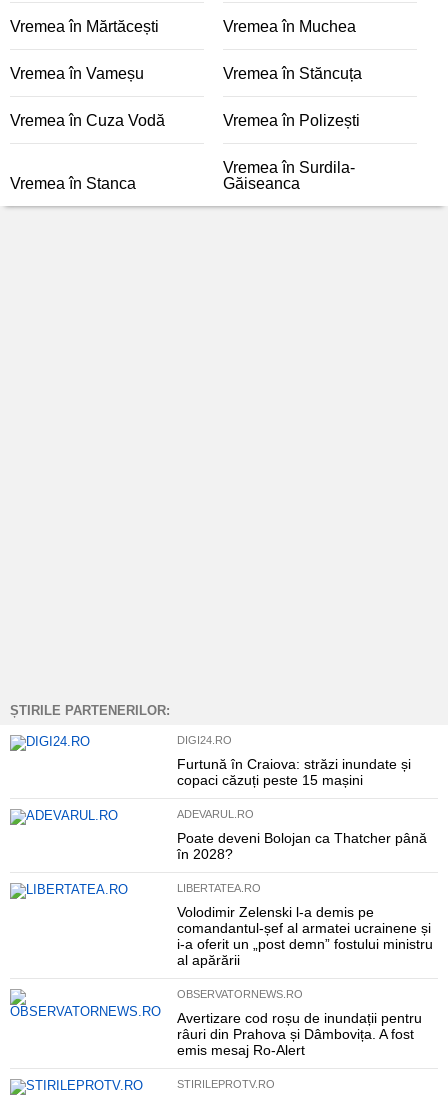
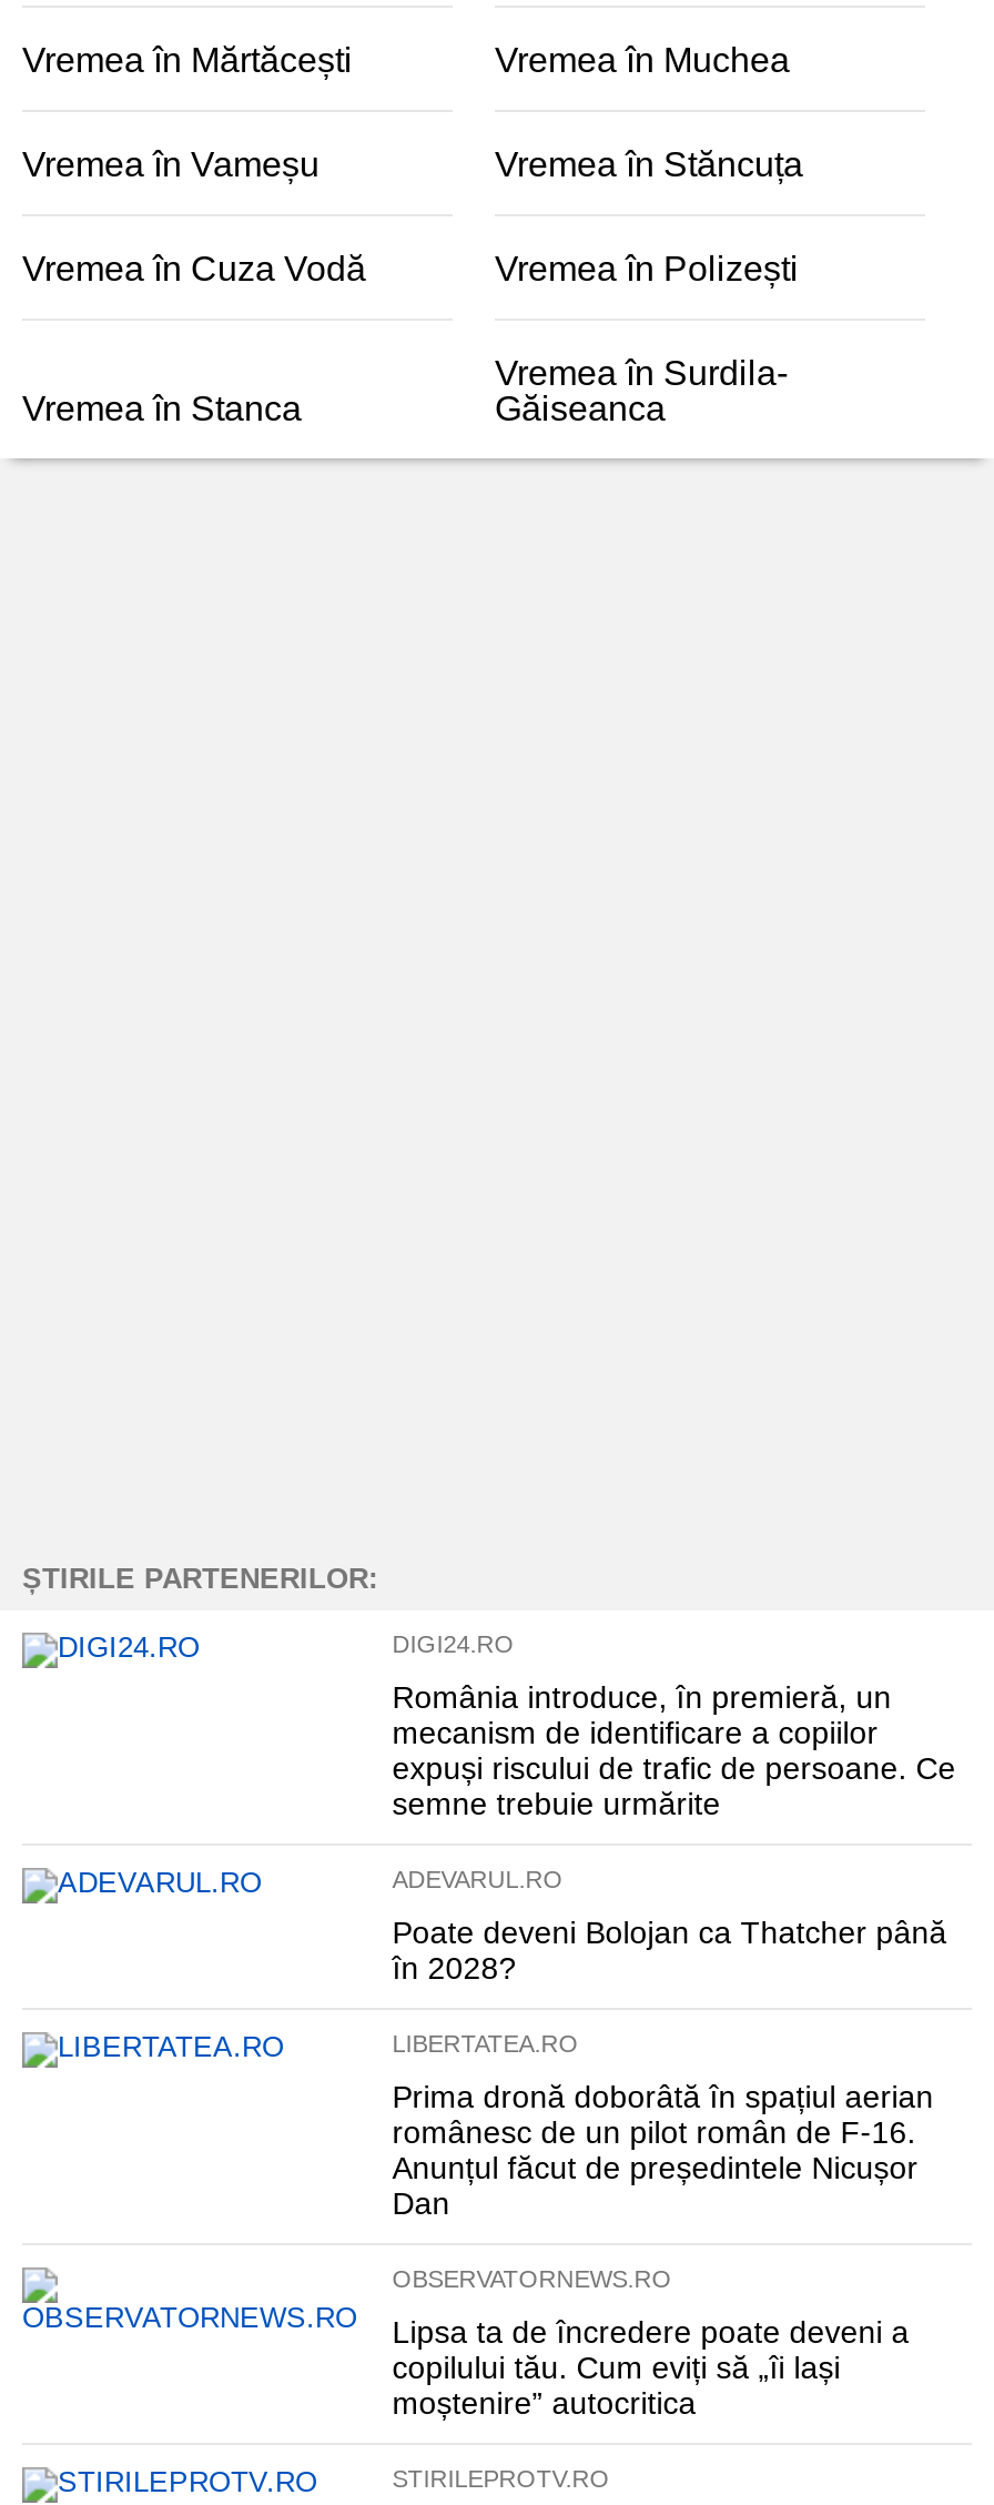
[177,756,411,788] Furtună în Craiova: străzi inundate și | copaci căzuți peste 15 mașini -> [392,1679,956,1821] România introduce, în premieră, un | mecanism de identificare a copiilor | expuși riscului de trafic de persoane. Ce | semne trebuie urmărite
[177,904,433,968] Volodimir Zelenski l-a demis pe | comandantul-șef al armatei ucrainene și | i-a oferit un „post demn” fostului ministru | al apărării -> [392,2079,934,2221] Prima dronă doborâtă în spațiul aerian | românesc de un pilot român de F-16. | Anunțul făcut de președintele Nicușor | Dan
[177,1010,422,1058] Avertizare cod roșu de inundații pentru | râuri din Prahova și Dâmbovița. A fost | emis mesaj Ro-Alert -> [392,2314,909,2421] Lipsa ta de încredere poate deveni a | copilului tău. Cum eviți să „îi lași | moștenire” autocritica

